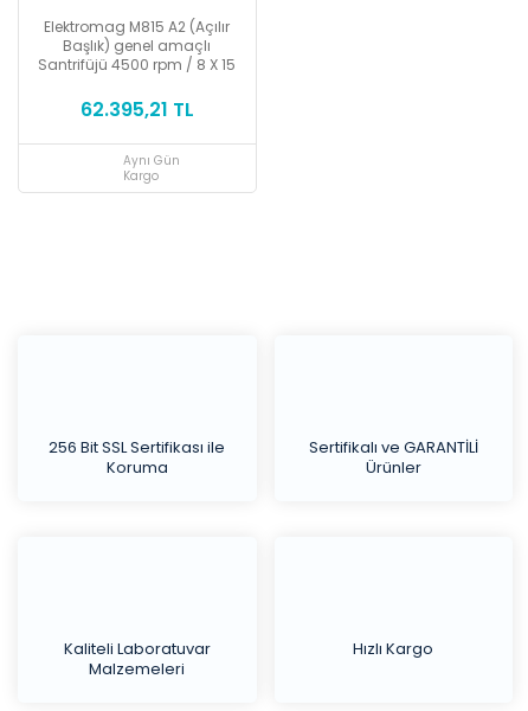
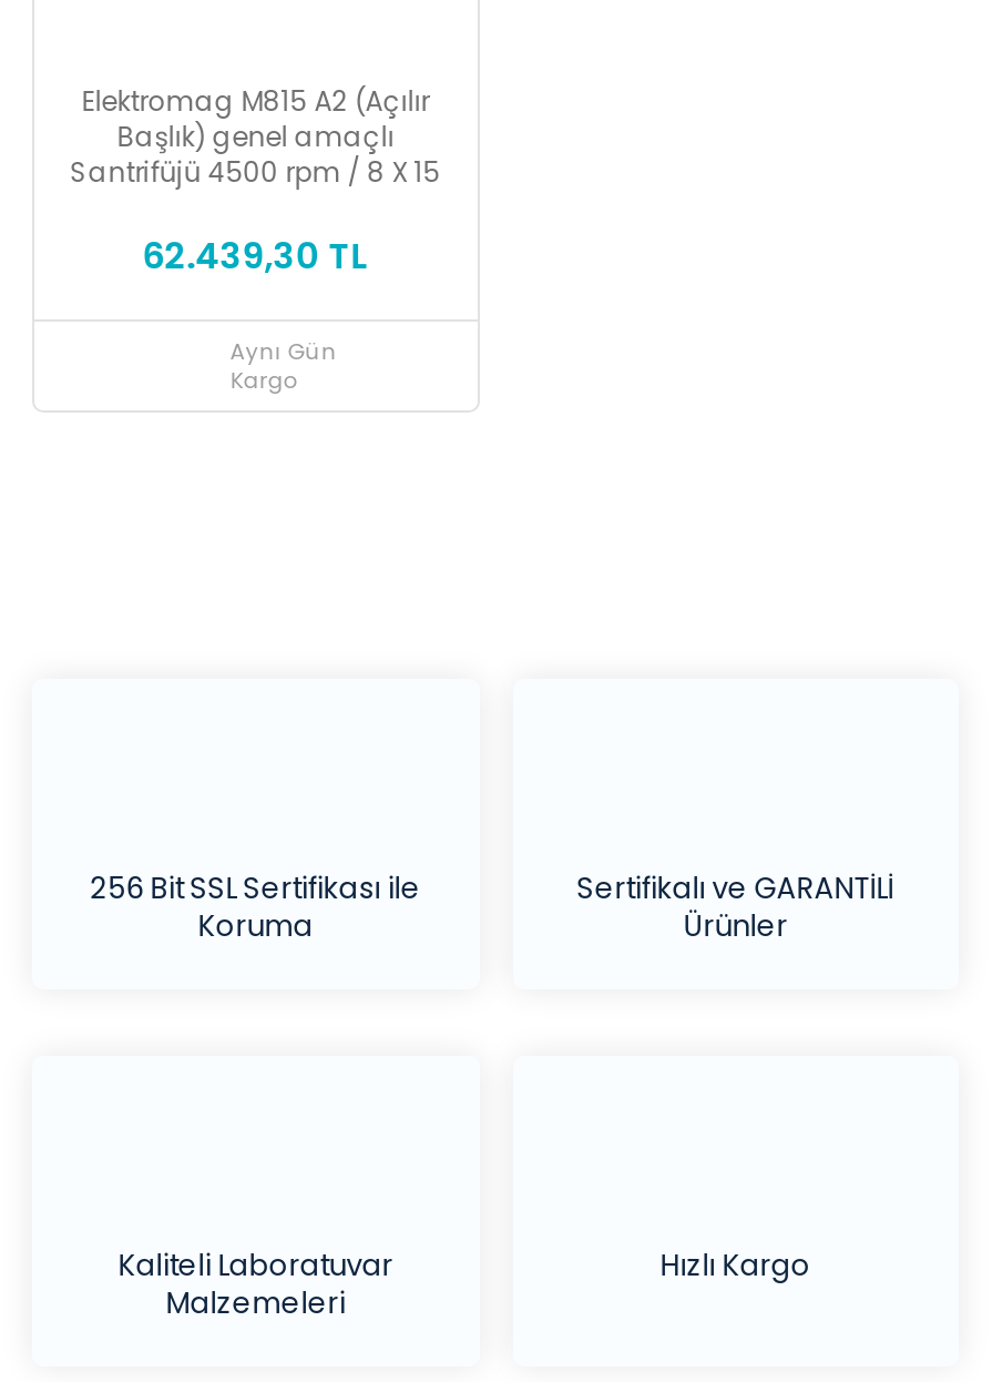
[80,95,194,123] 62.395,21 TL -> [143,230,369,281] 62.439,30 TL

